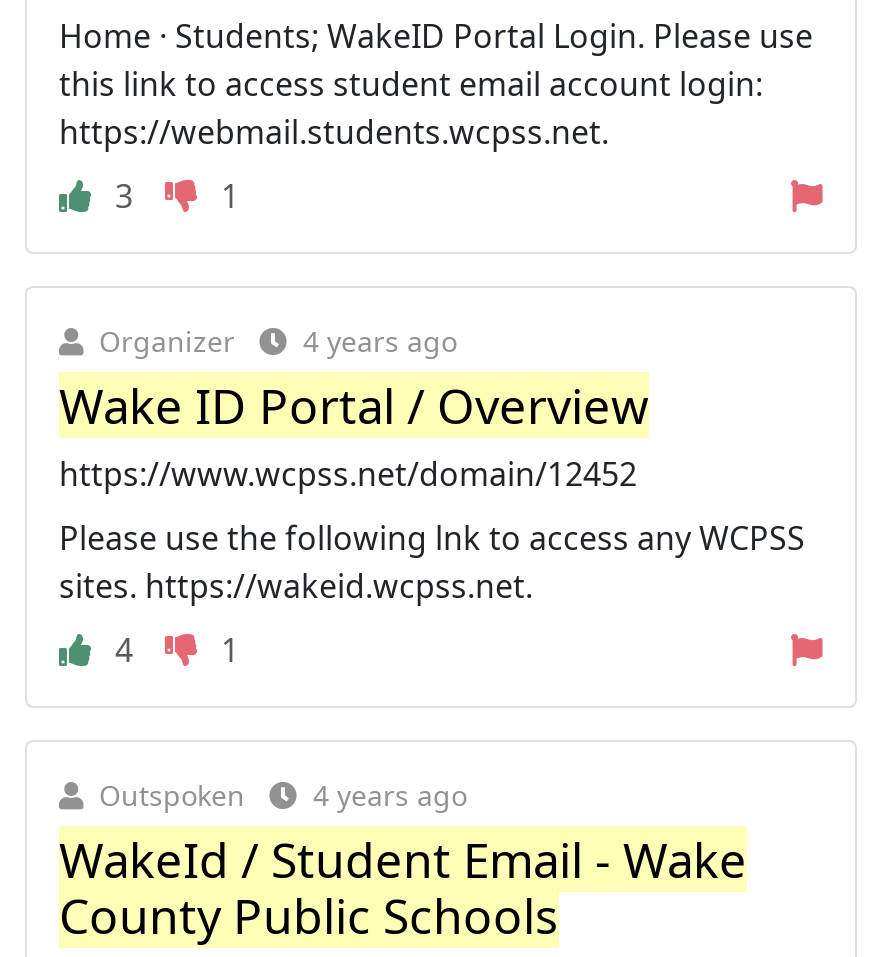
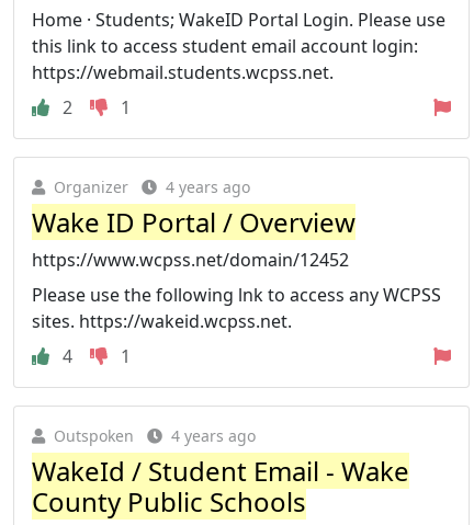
[115,174,239,218] 3 1 -> [63,95,131,119] 2 1

